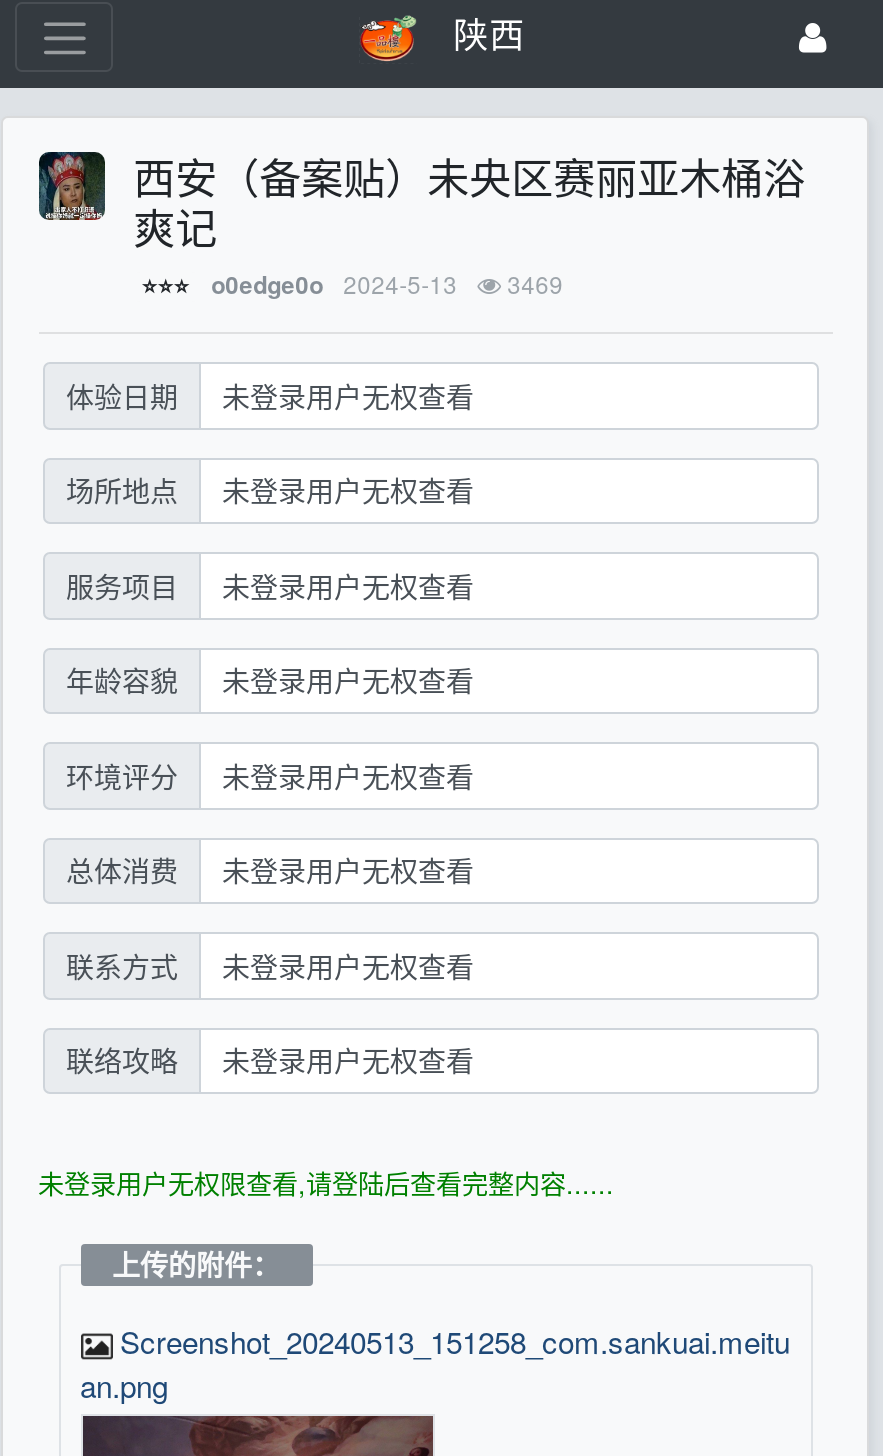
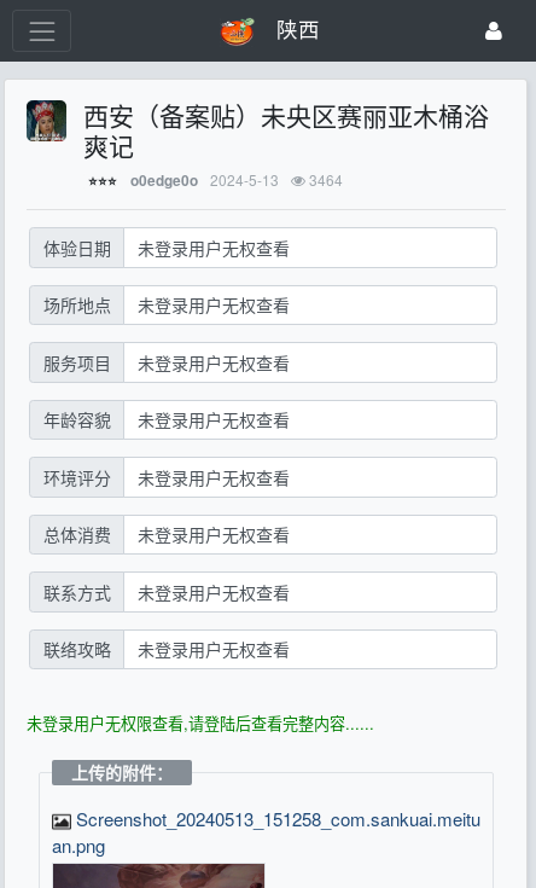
[501,267,563,301] 3469 -> [306,170,343,190] 3464

